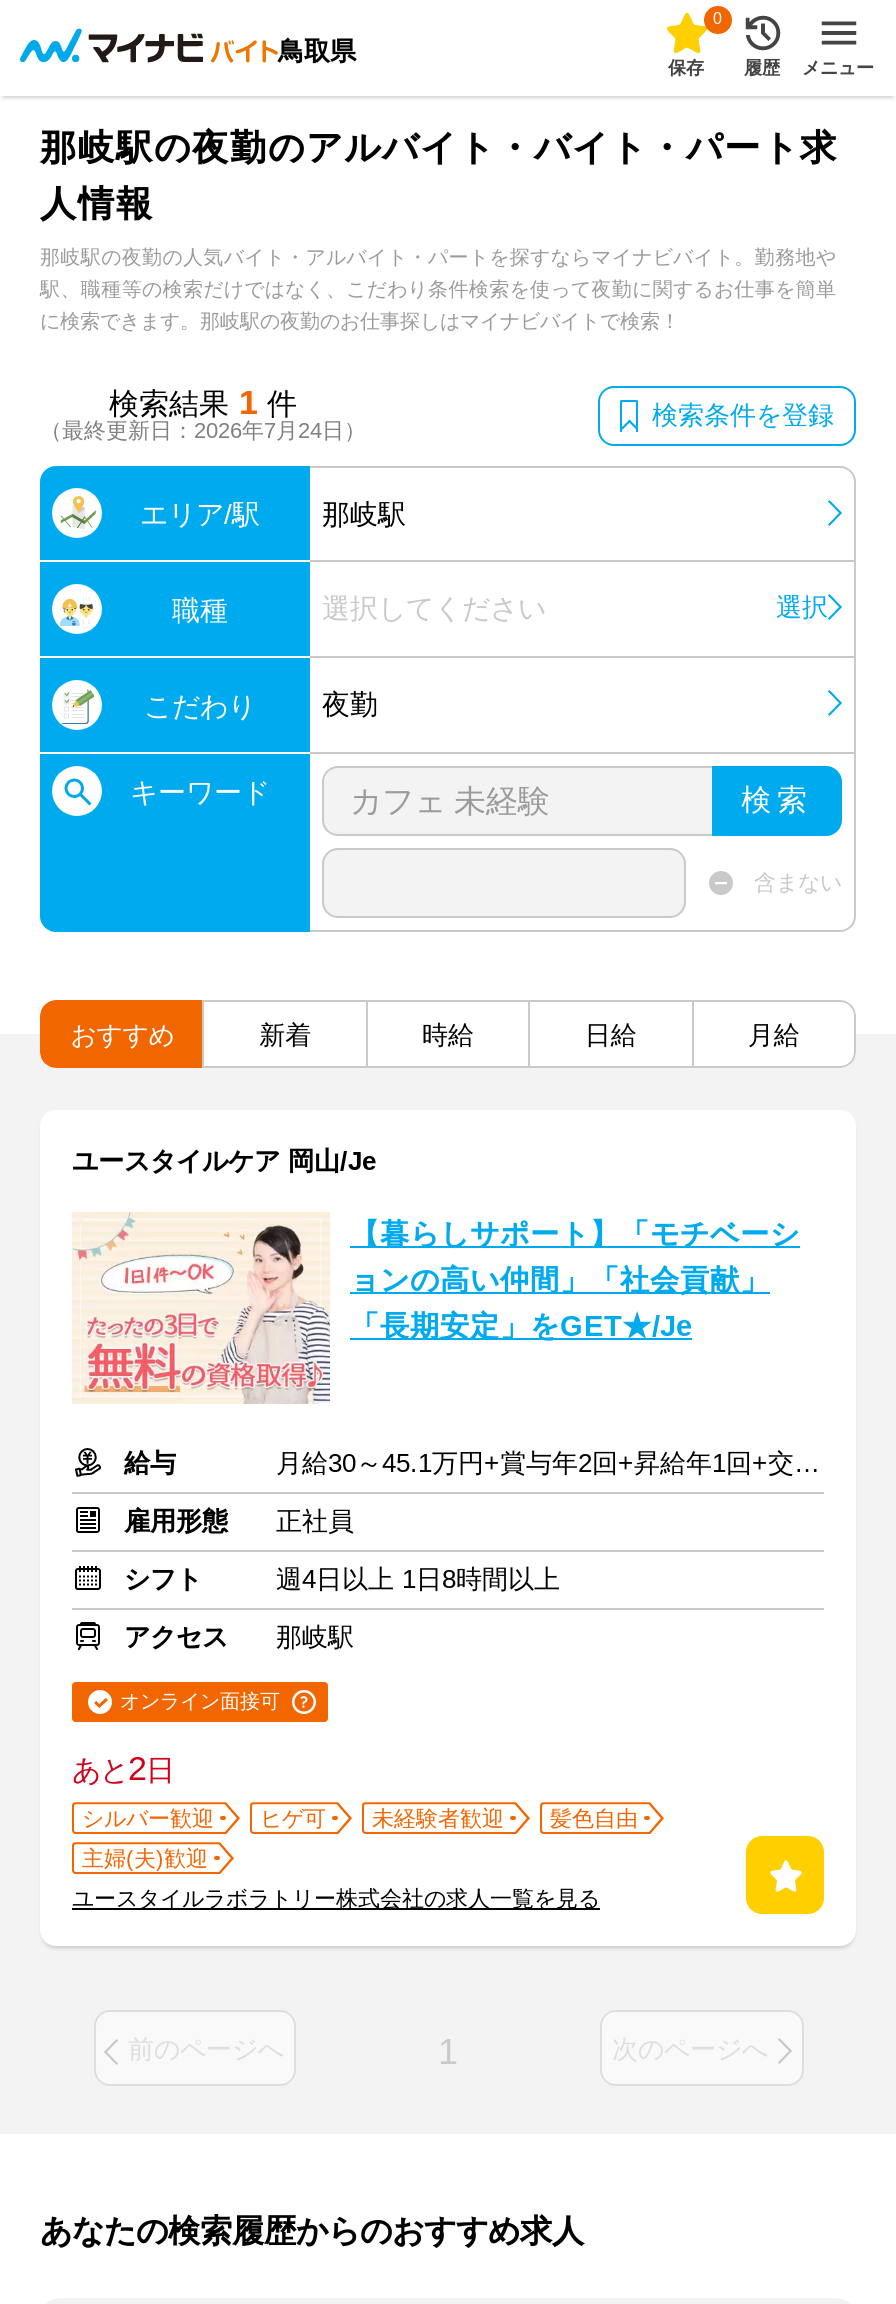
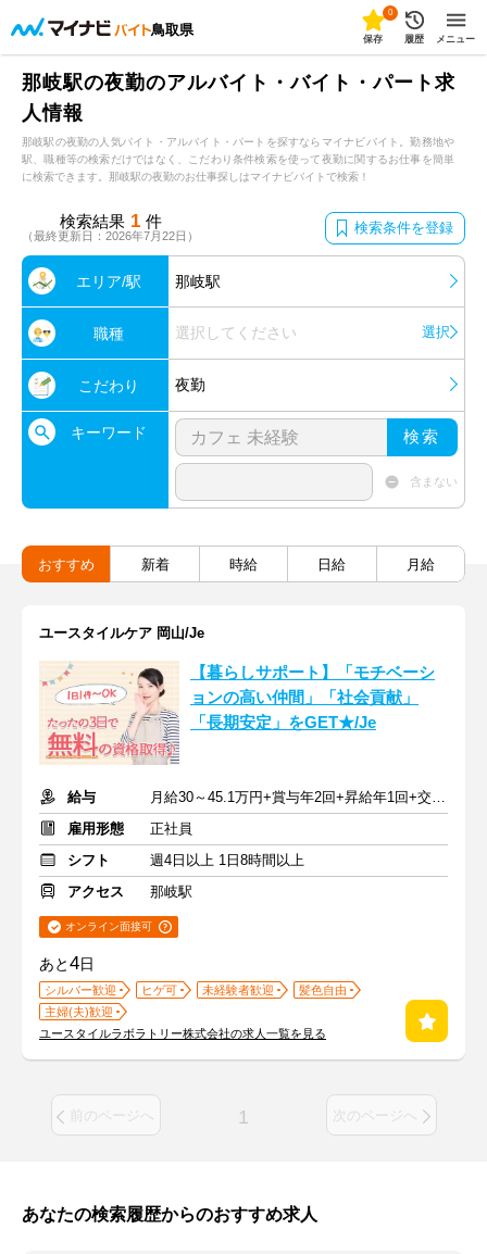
[40,418,366,442] （最終更新日：2026年7月24日） -> [22,229,199,242] （最終更新日：2026年7月22日）
[72,1750,174,1788] あと2日 -> [39,953,95,974] あと4日

